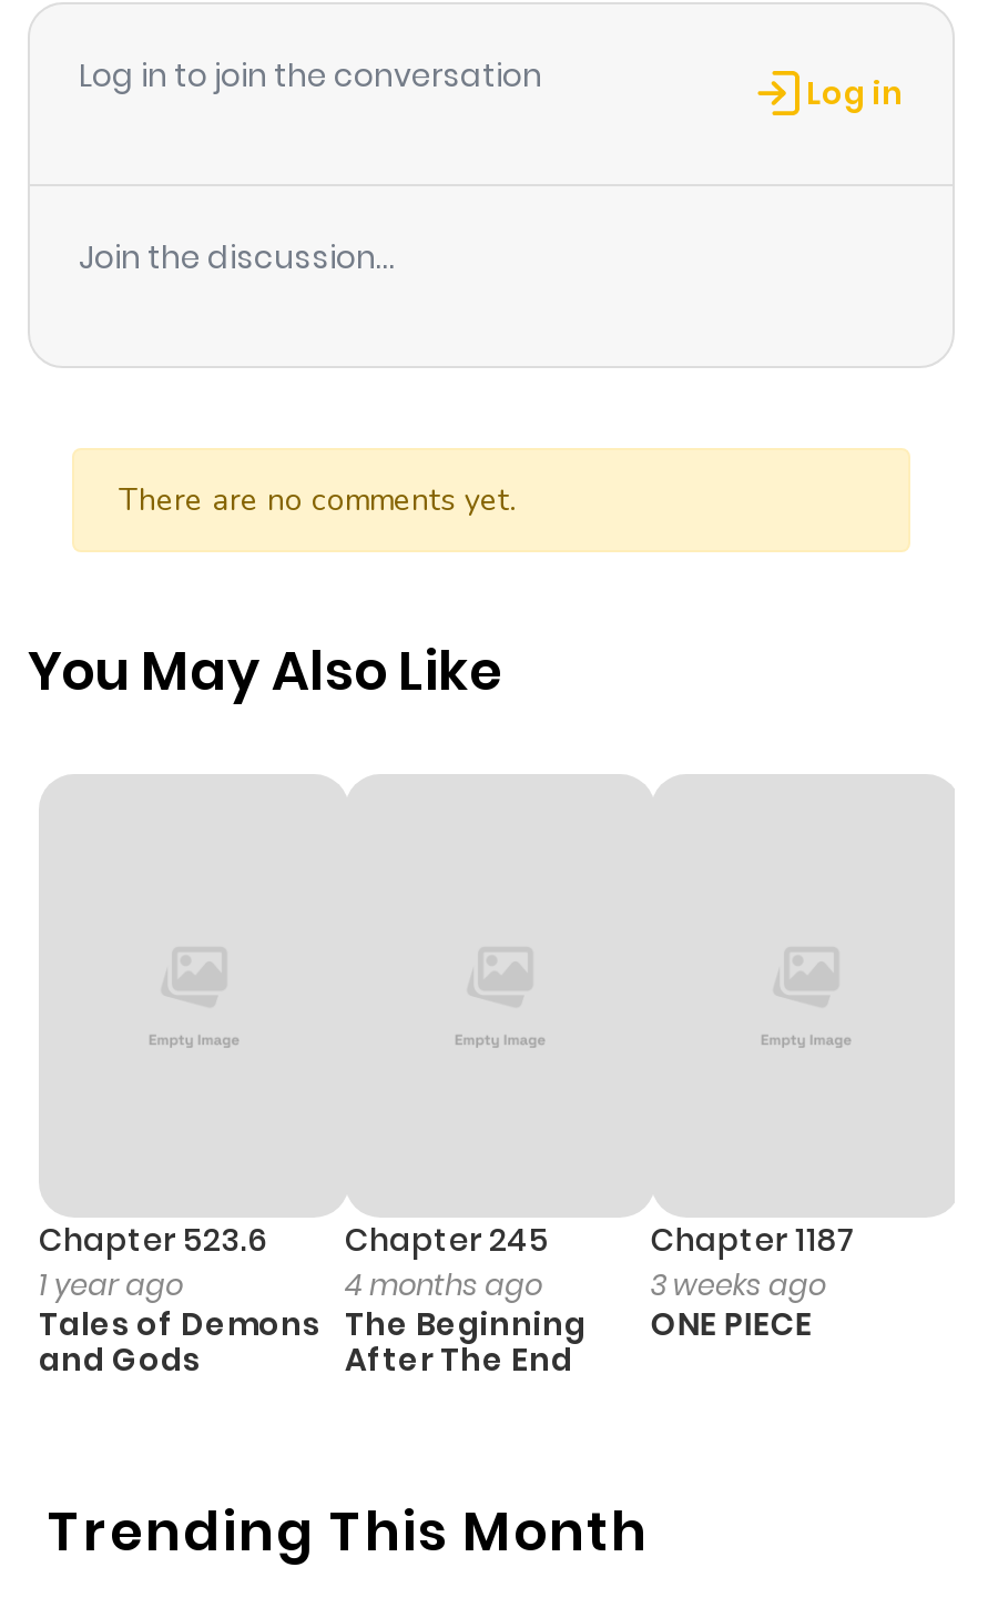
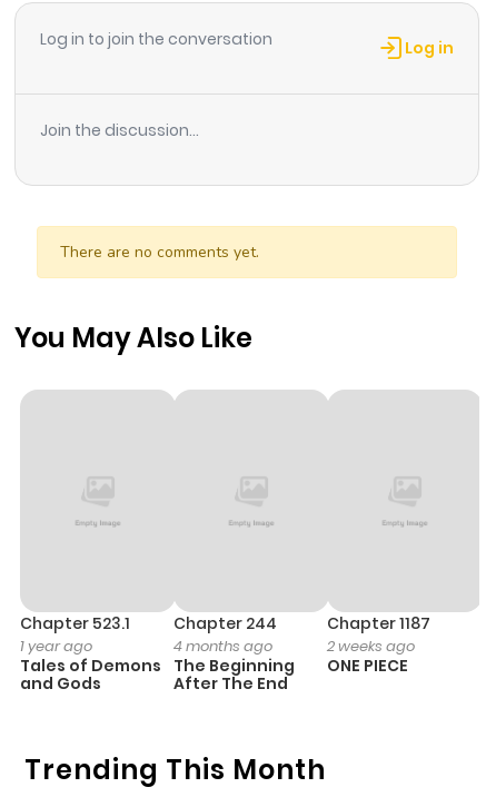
[39,1217,267,1262] Chapter 523.6 -> [20,612,130,634] Chapter 523.1
[345,1217,549,1262] Chapter 245 -> [173,612,277,634] Chapter 244
[651,1264,826,1306] 3 weeks ago -> [327,635,415,657] 2 weeks ago

